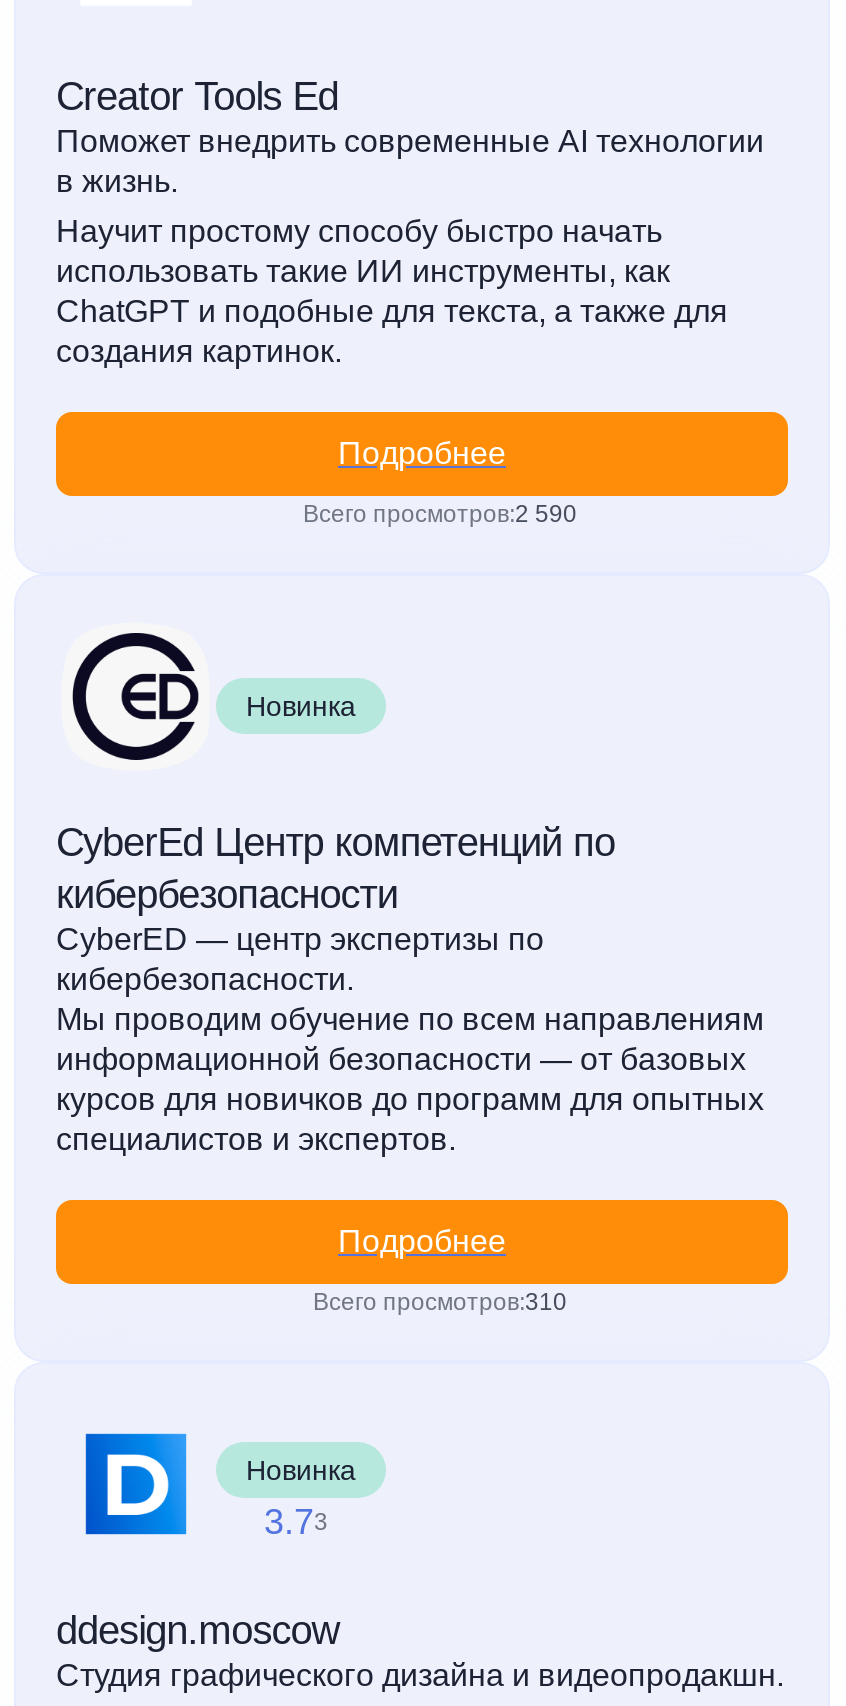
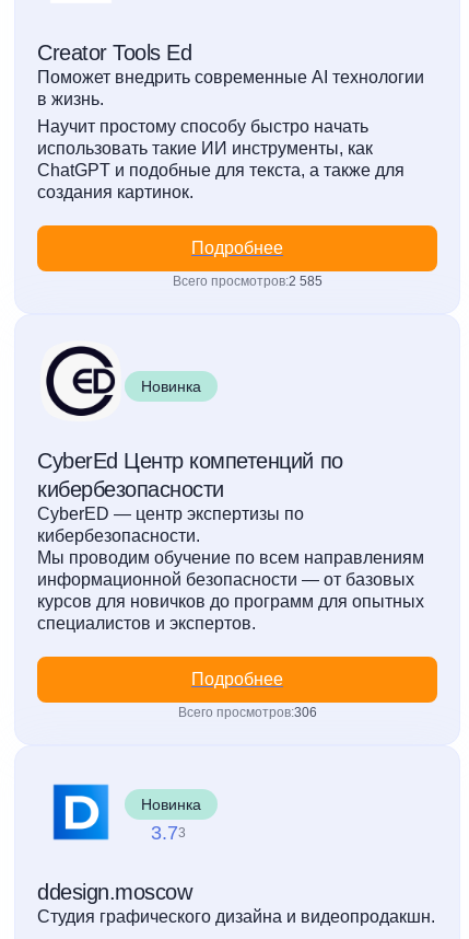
[303,500,577,528] Всего просмотров:2 590 -> [172,274,322,289] Всего просмотров:2 585
[313,1288,567,1316] Всего просмотров:310 -> [178,705,316,720] Всего просмотров:306

